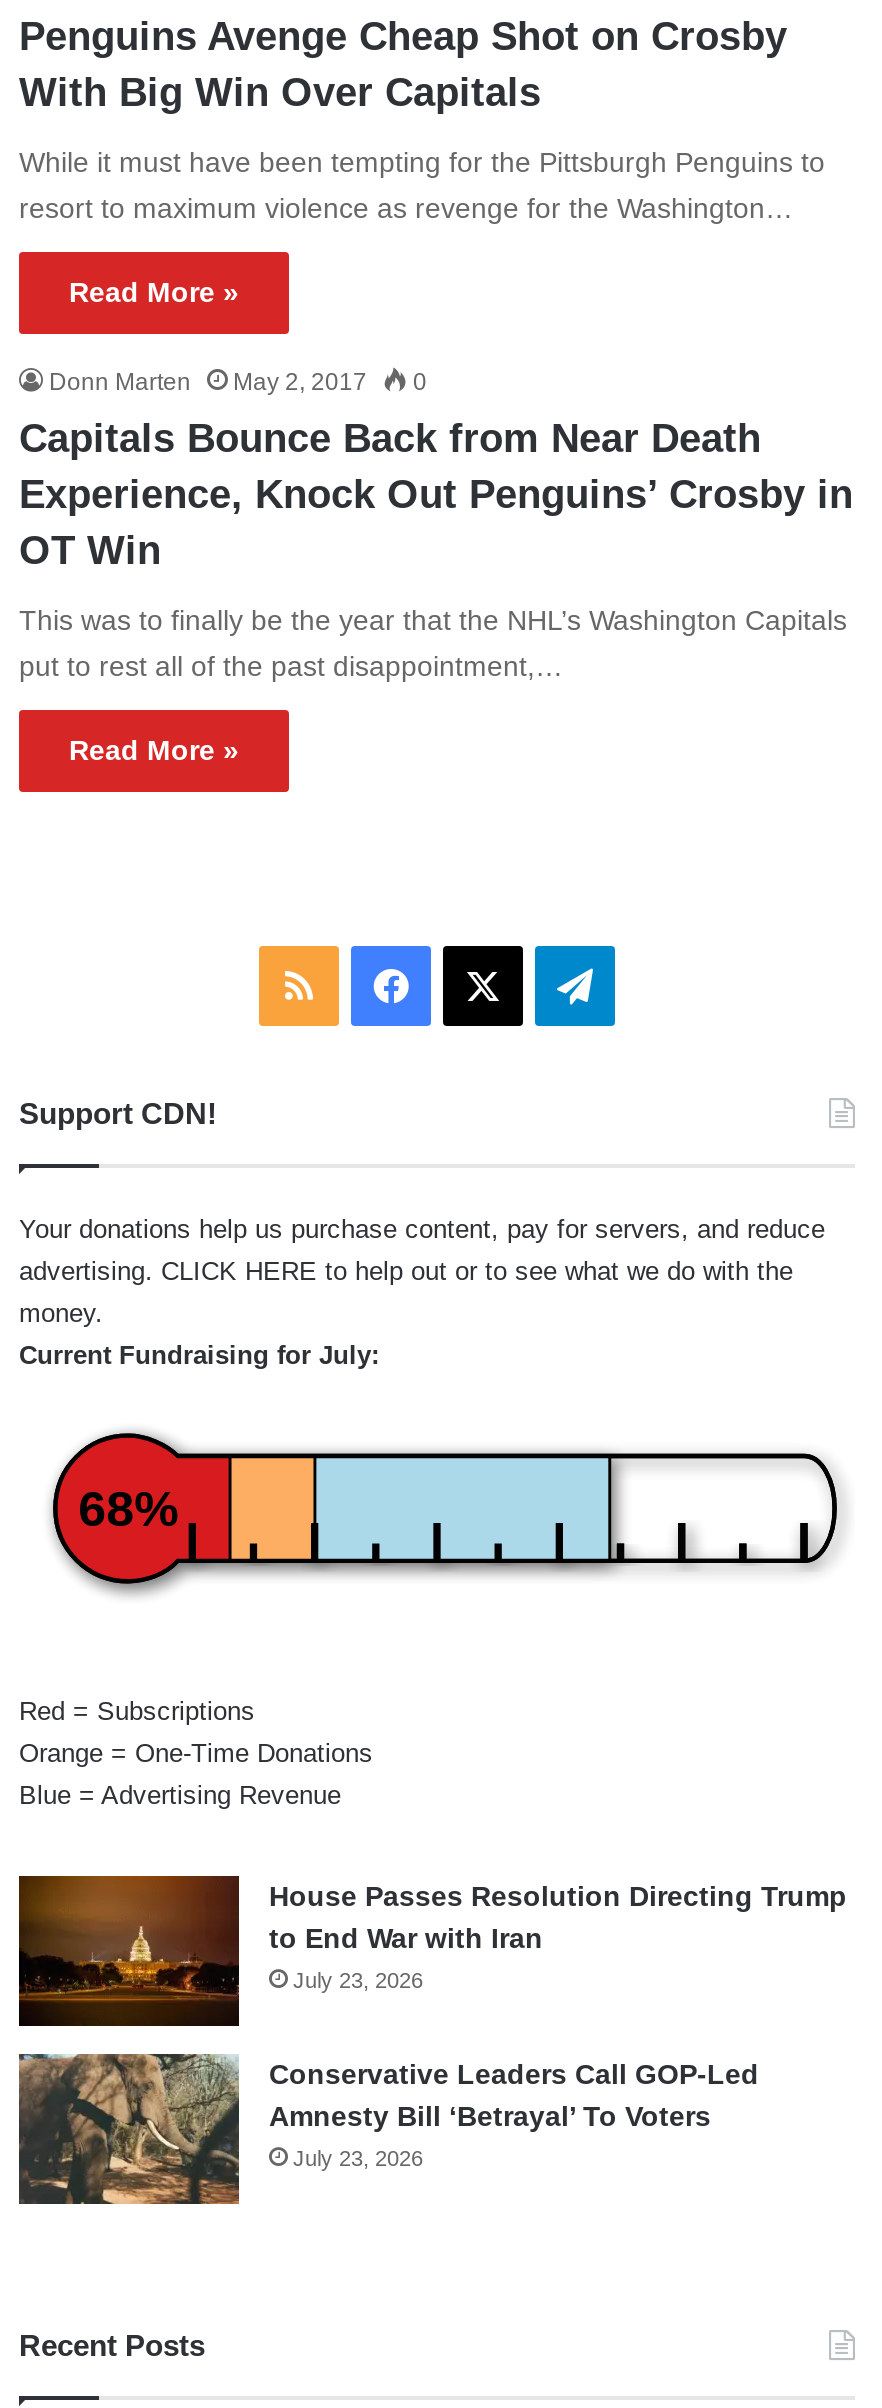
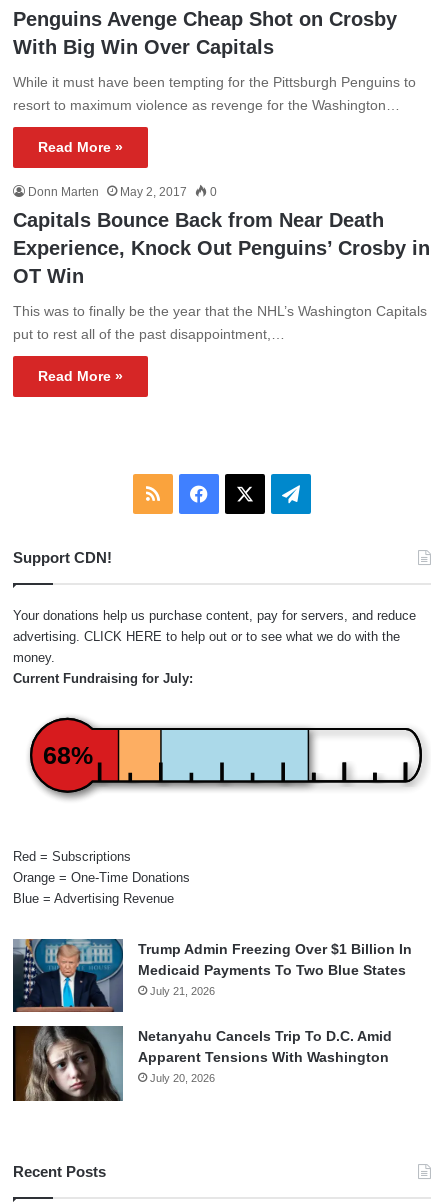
[17,1874,847,2028] [image] | House Passes Resolution Directing Trump | to End War with Iran | July 23, 2026 -> [12,938,412,1012] [image] | Trump Admin Freezing Over $1 Billion In | Medicaid Payments To Two Blue States | July 21, 2026
[17,2054,759,2206] [image] | Conservative Leaders Call GOP-Led | Amnesty Bill ‘Betrayal’ To Voters | July 23, 2026 -> [12,1025,392,1102] [image] | Netanyahu Cancels Trip To D.C. Amid | Apparent Tensions With Washington | July 20, 2026

